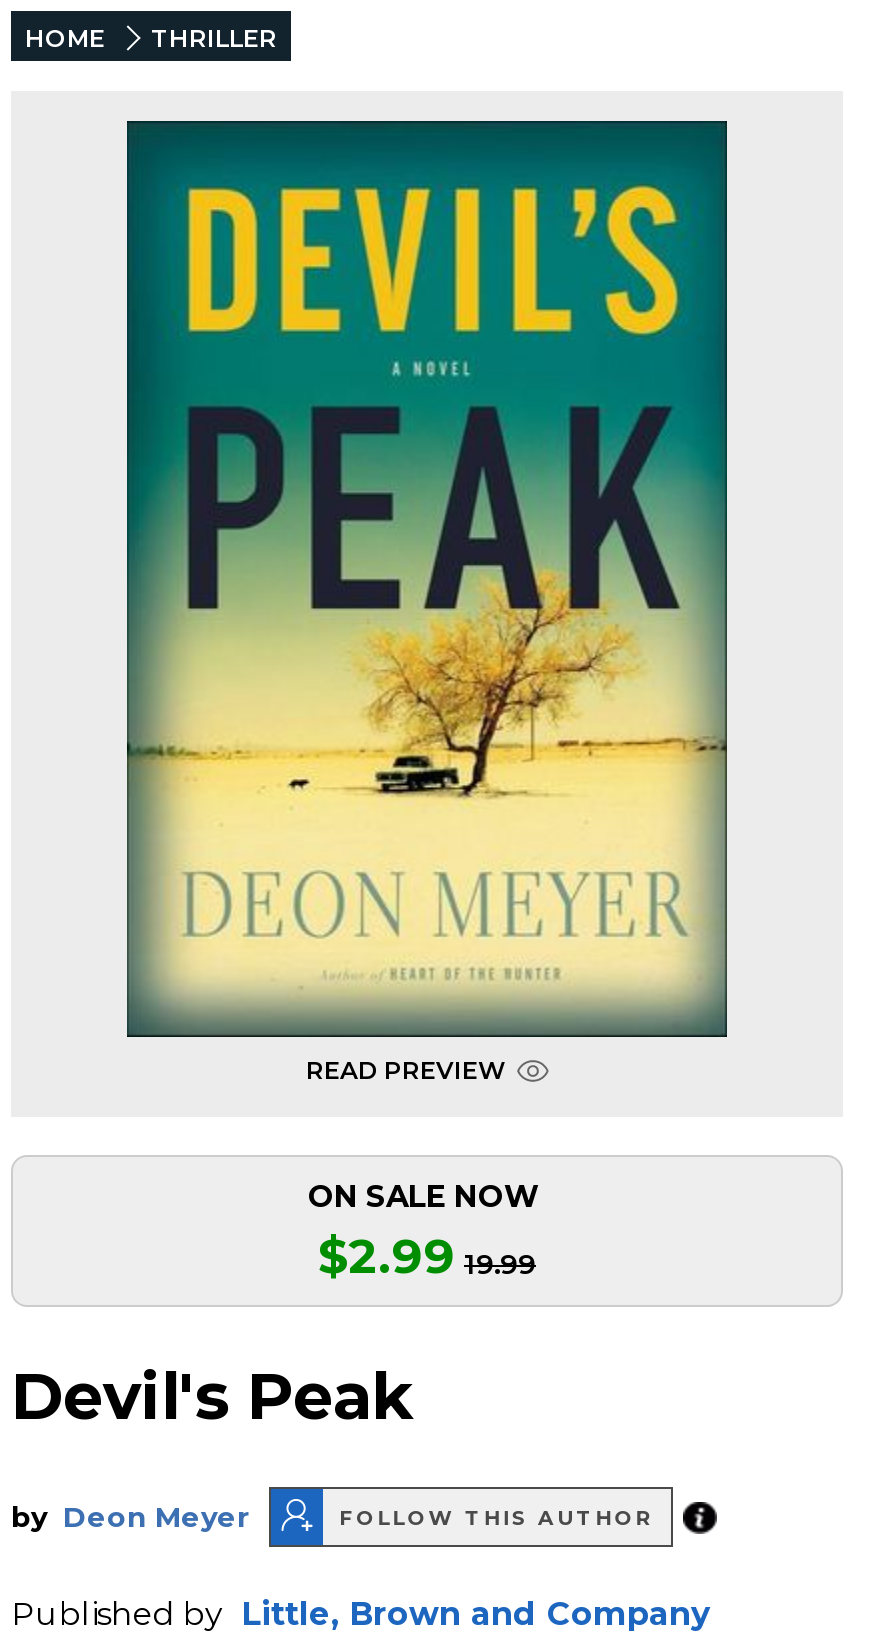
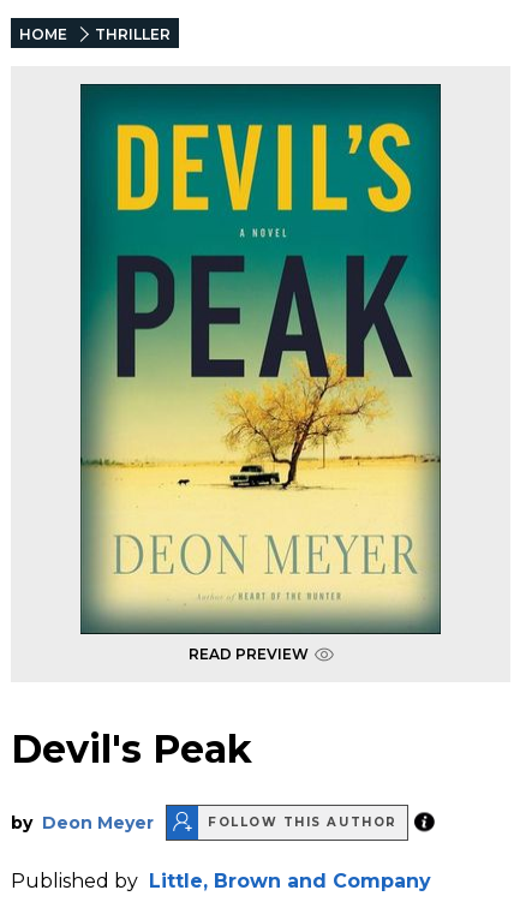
[308,1177,538,1285] ON SALE NOW | $2.99 19.99 -> none

